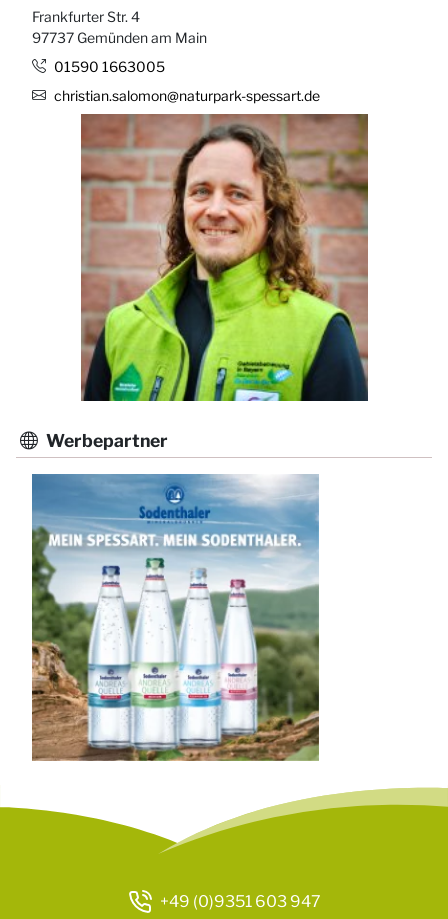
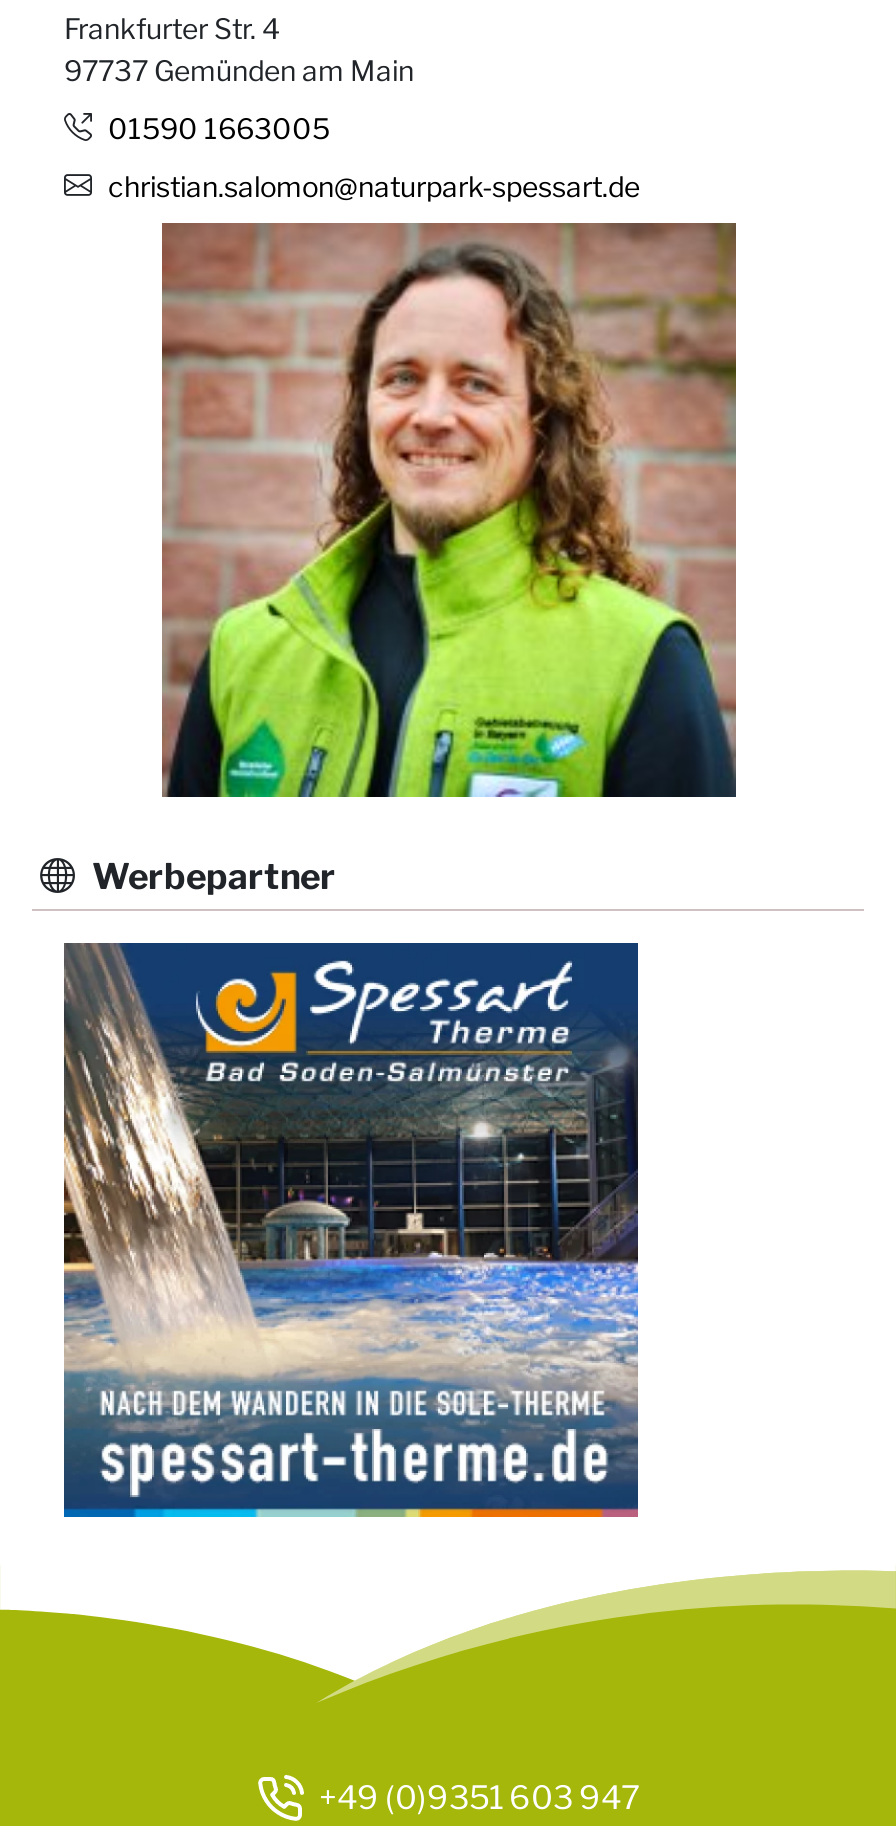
[31,474,320,762] [image] -> [62,941,640,1519] [image]

